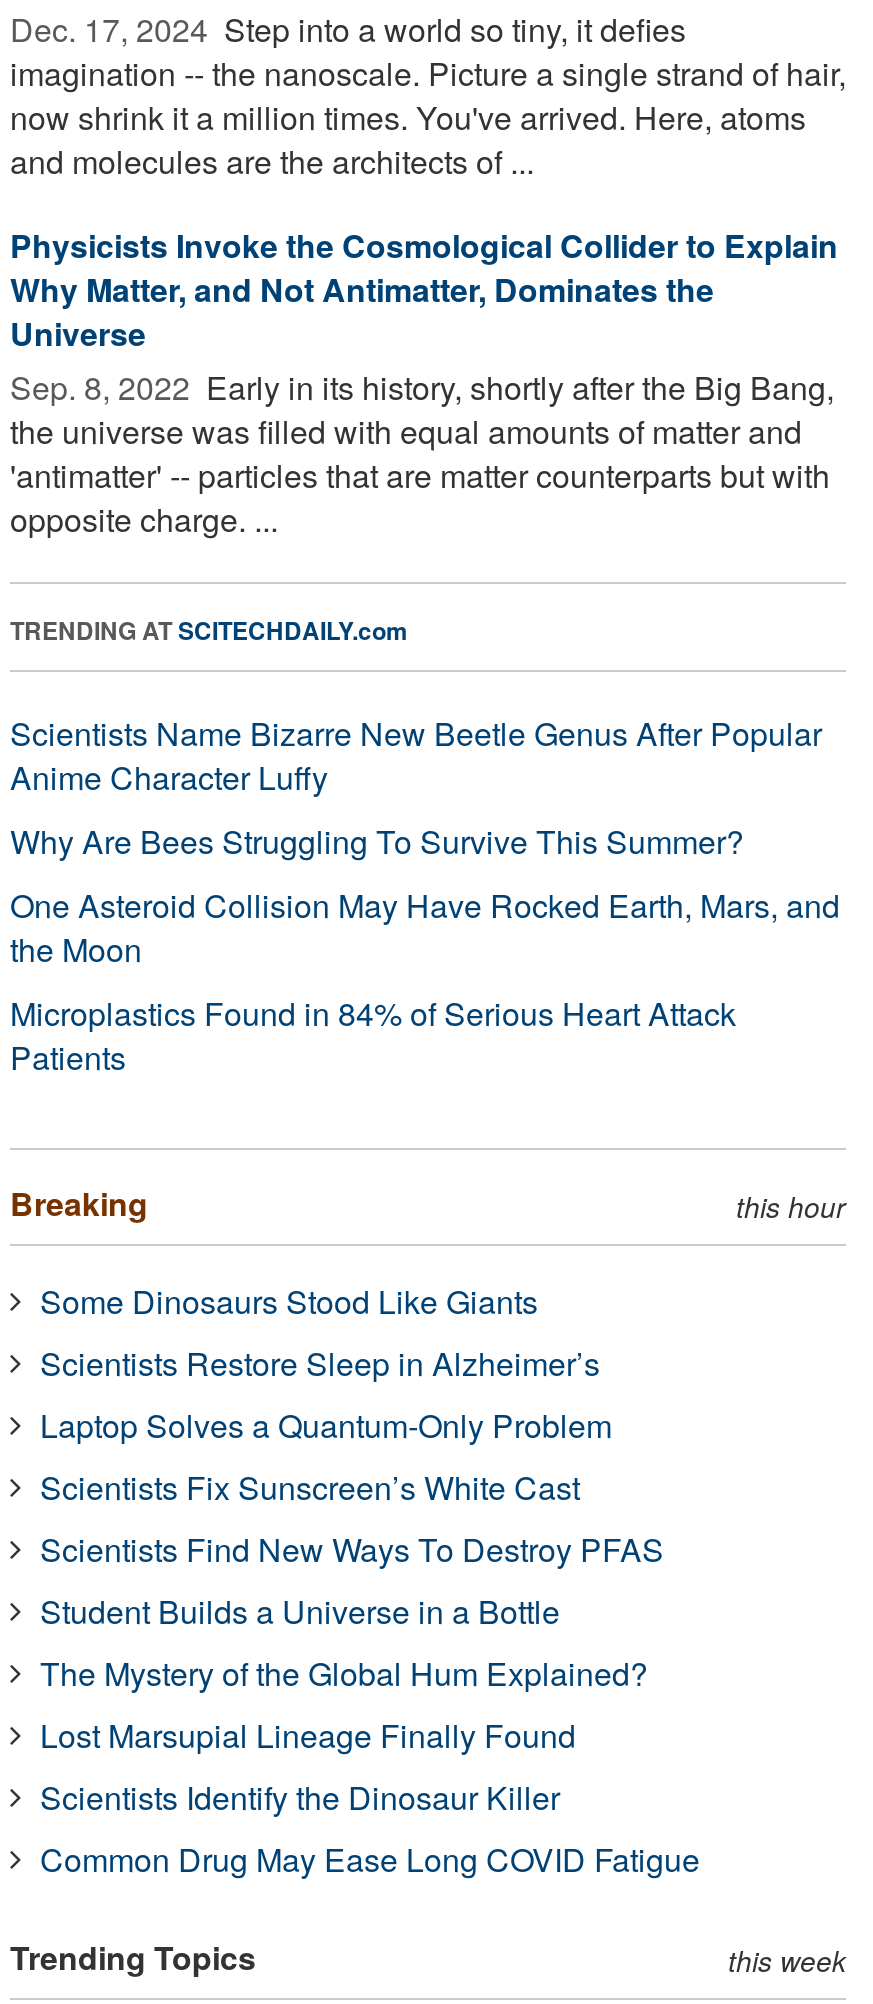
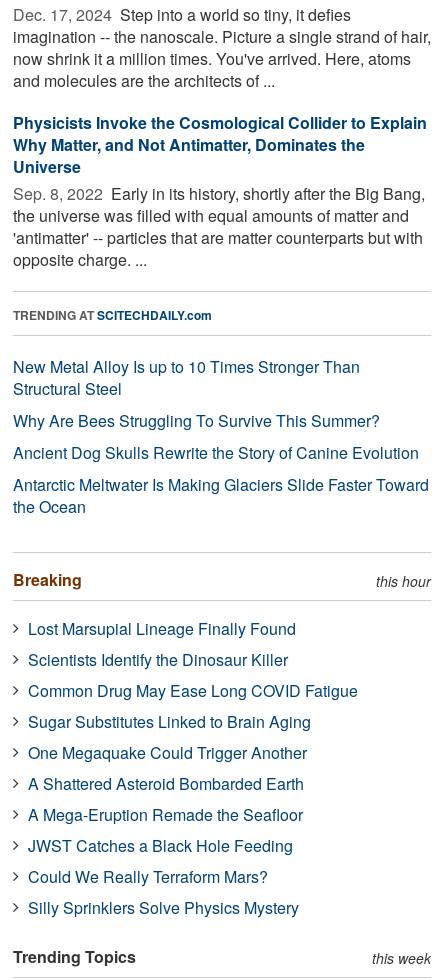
[10,710,822,800] Scientists Name Bizarre New Beetle Genus After Popular | Anime Character Luffy -> [13,355,360,400] New Metal Alloy Is up to 10 Times Stronger Than | Structural Steel
[10,882,840,1080] One Asteroid Collision May Have Rocked Earth, Mars, and | the Moon | Microplastics Found in 84% of Serious Heart Attack | Patients -> [13,441,429,518] Ancient Dog Skulls Rewrite the Story of Canine Evolution | Antarctic Meltwater Is Making Glaciers Slide Faster Toward | the Ocean
[40,1278,664,1696] Some Dinosaurs Stood Like Giants | Scientists Restore Sleep in Alzheimer’s | Laptop Solves a Quantum-Only Problem | Scientists Fix Sunscreen’s White Cast | Scientists Find New Ways To Destroy PFAS | Student Builds a Universe in a Bottle | The Mystery of the Global Hum Explained? -> none
moved [40,1712,700,1882] -> [28,617,358,702]: Lost Marsupial Lineage Finally Found | Scientists Identify the Dinosaur Killer | Common Drug May Ease Long COVID Fatigue
none -> [28,710,311,919] Sugar Substitutes Linked to Brain Aging | One Megaquake Could Trigger Another | A Shattered Asteroid Bombarded Earth | A Mega-Eruption Remade the Seafloor | JWST Catches a Black Hole Feeding | Could We Really Terraform Mars? | Silly Sprinklers Solve Physics Mystery

